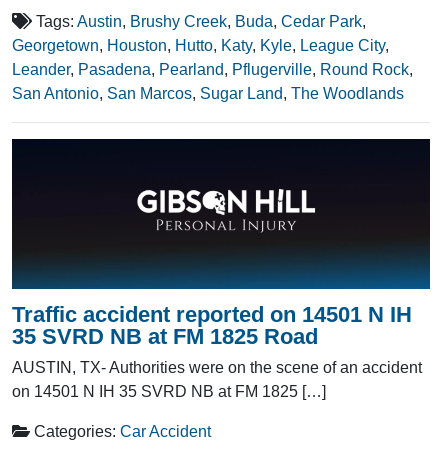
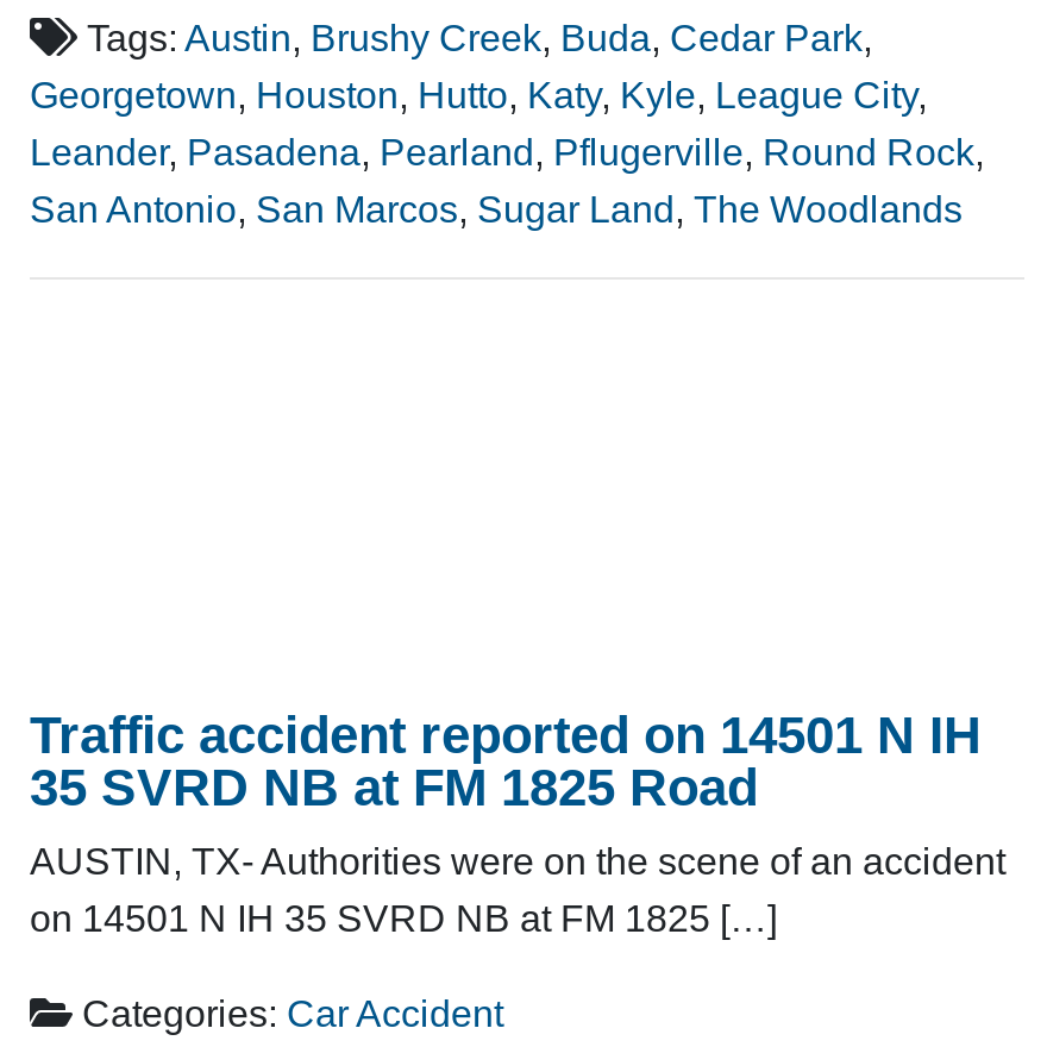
[11,138,431,290] [image] -> none

